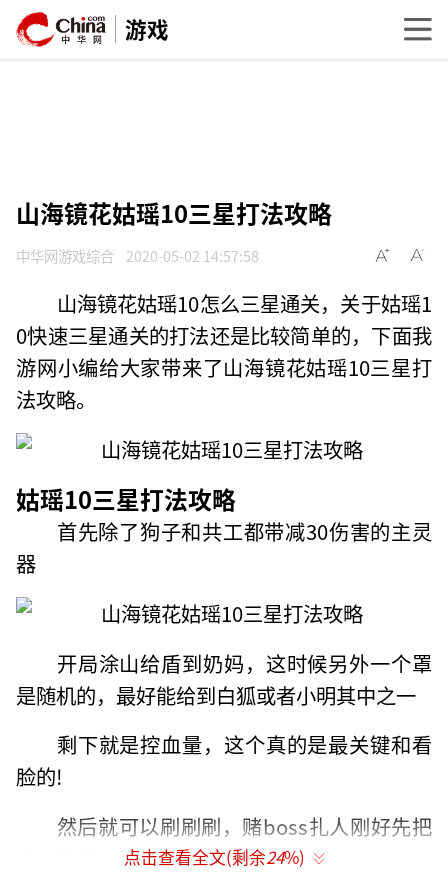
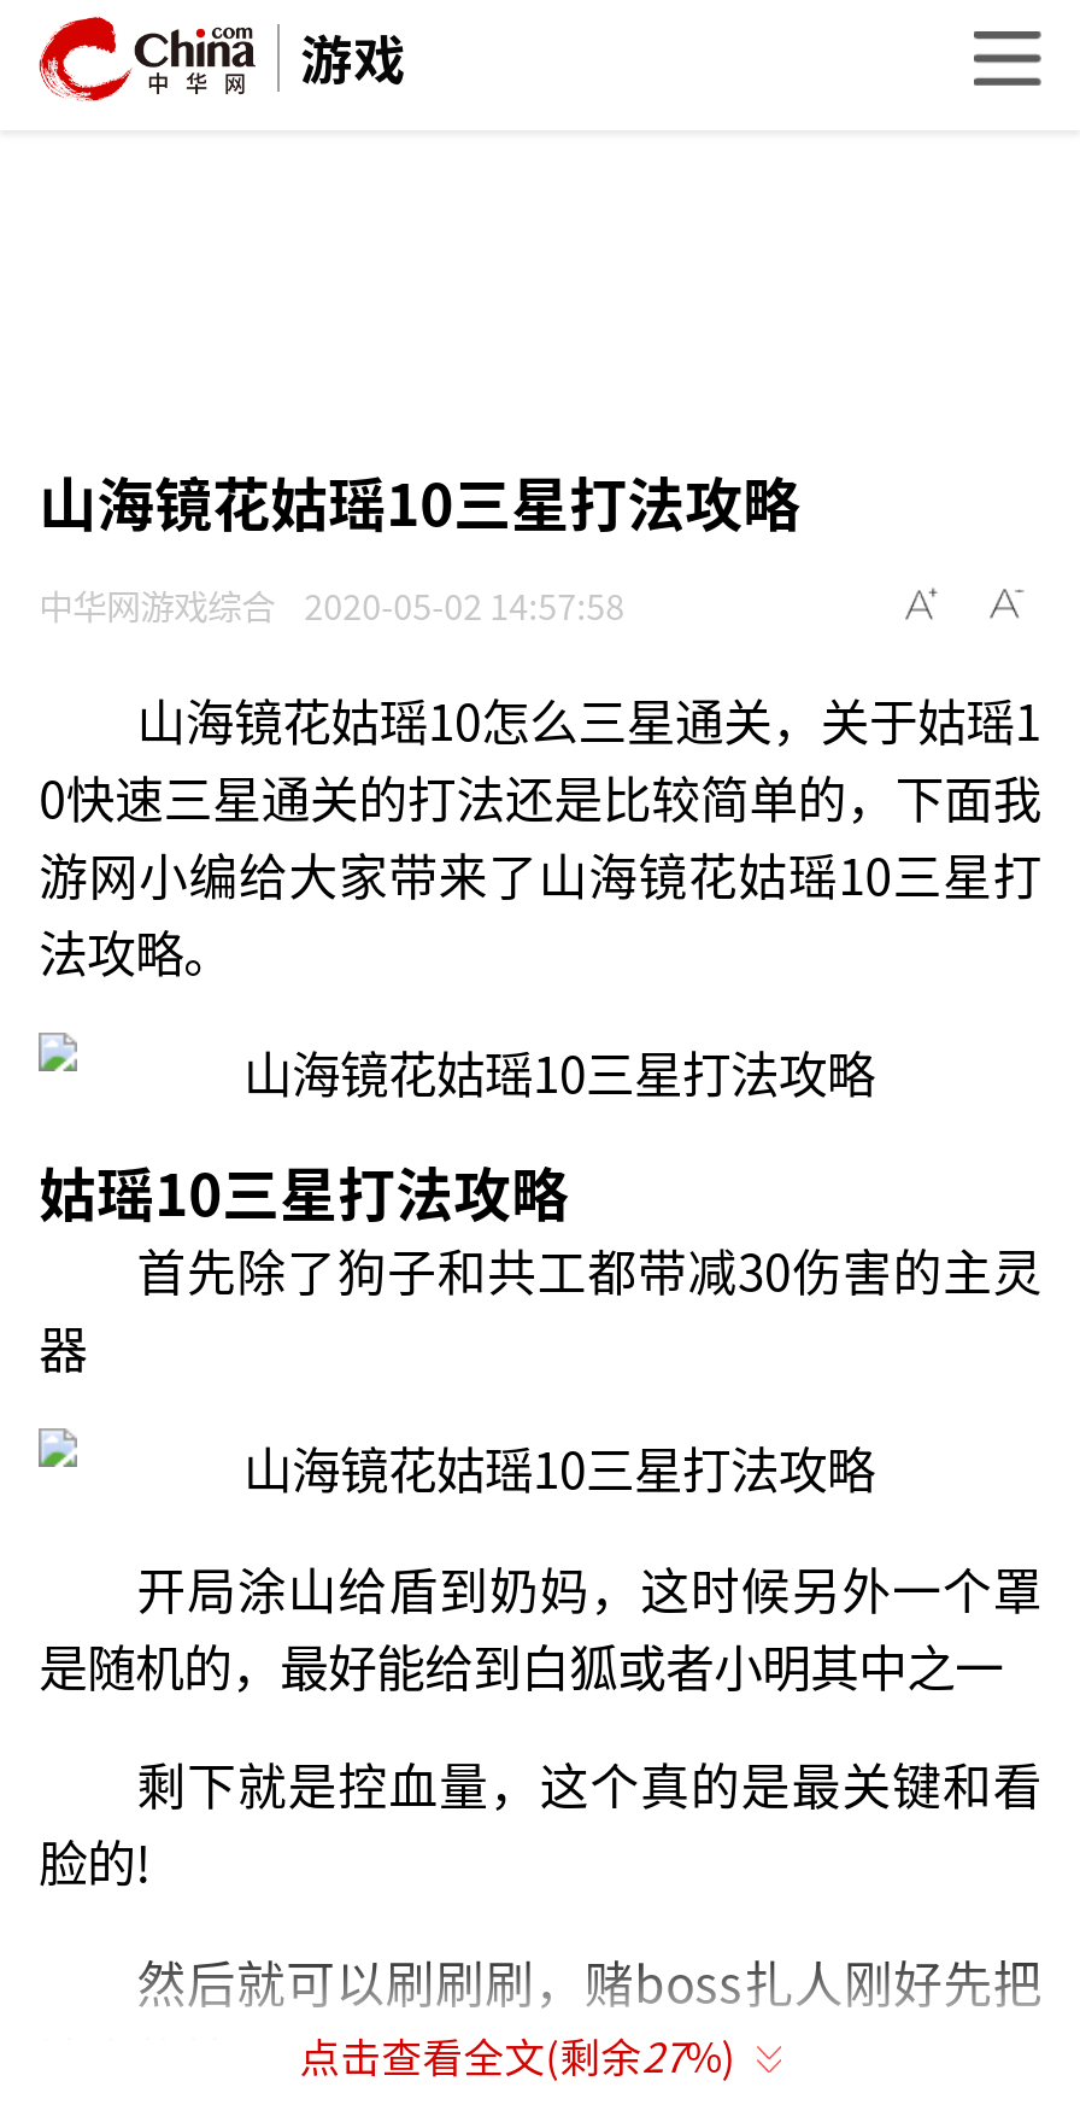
[124,845,305,869] 点击查看全文(剩余24%) -> [299,2027,736,2085] 点击查看全文(剩余27%)

